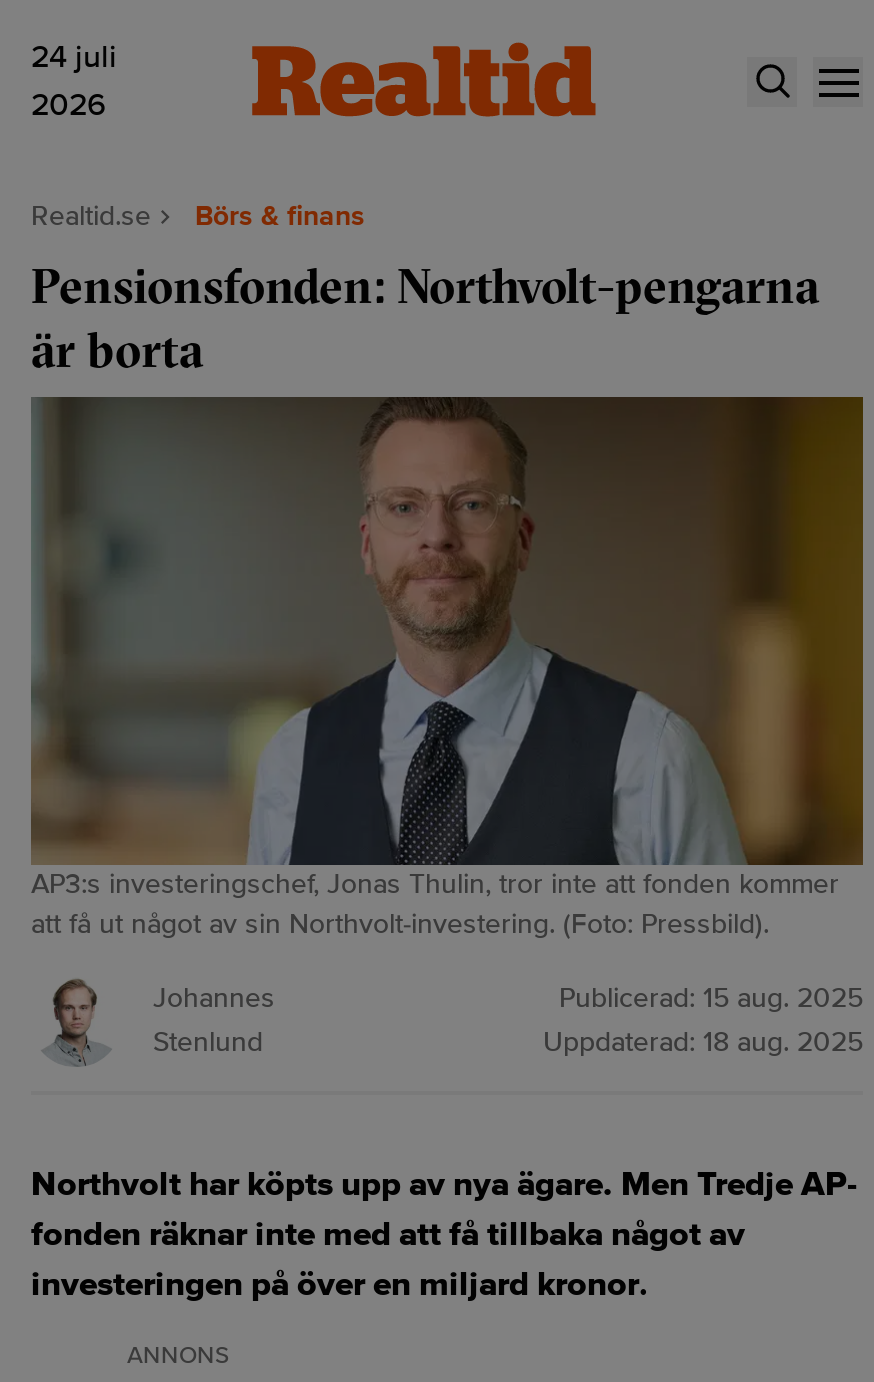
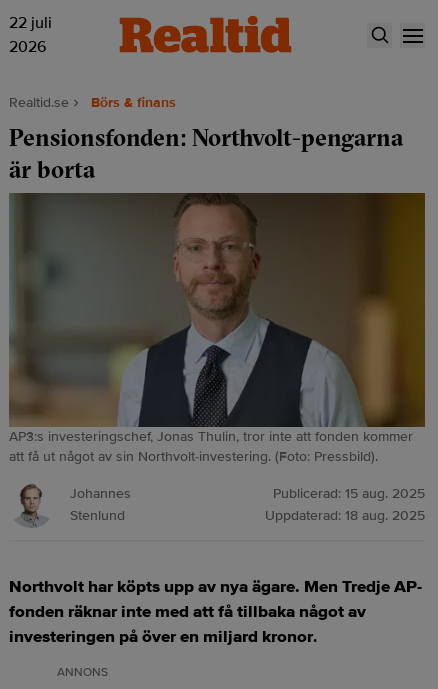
[31,37,117,77] 24 juli -> [9,13,52,33] 22 juli

